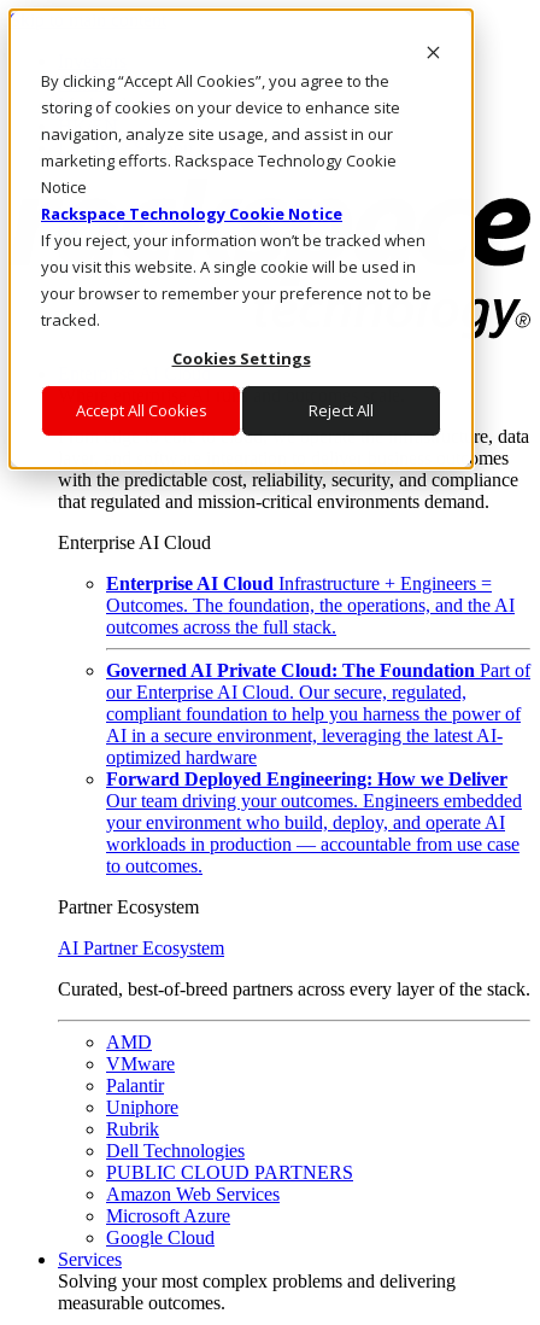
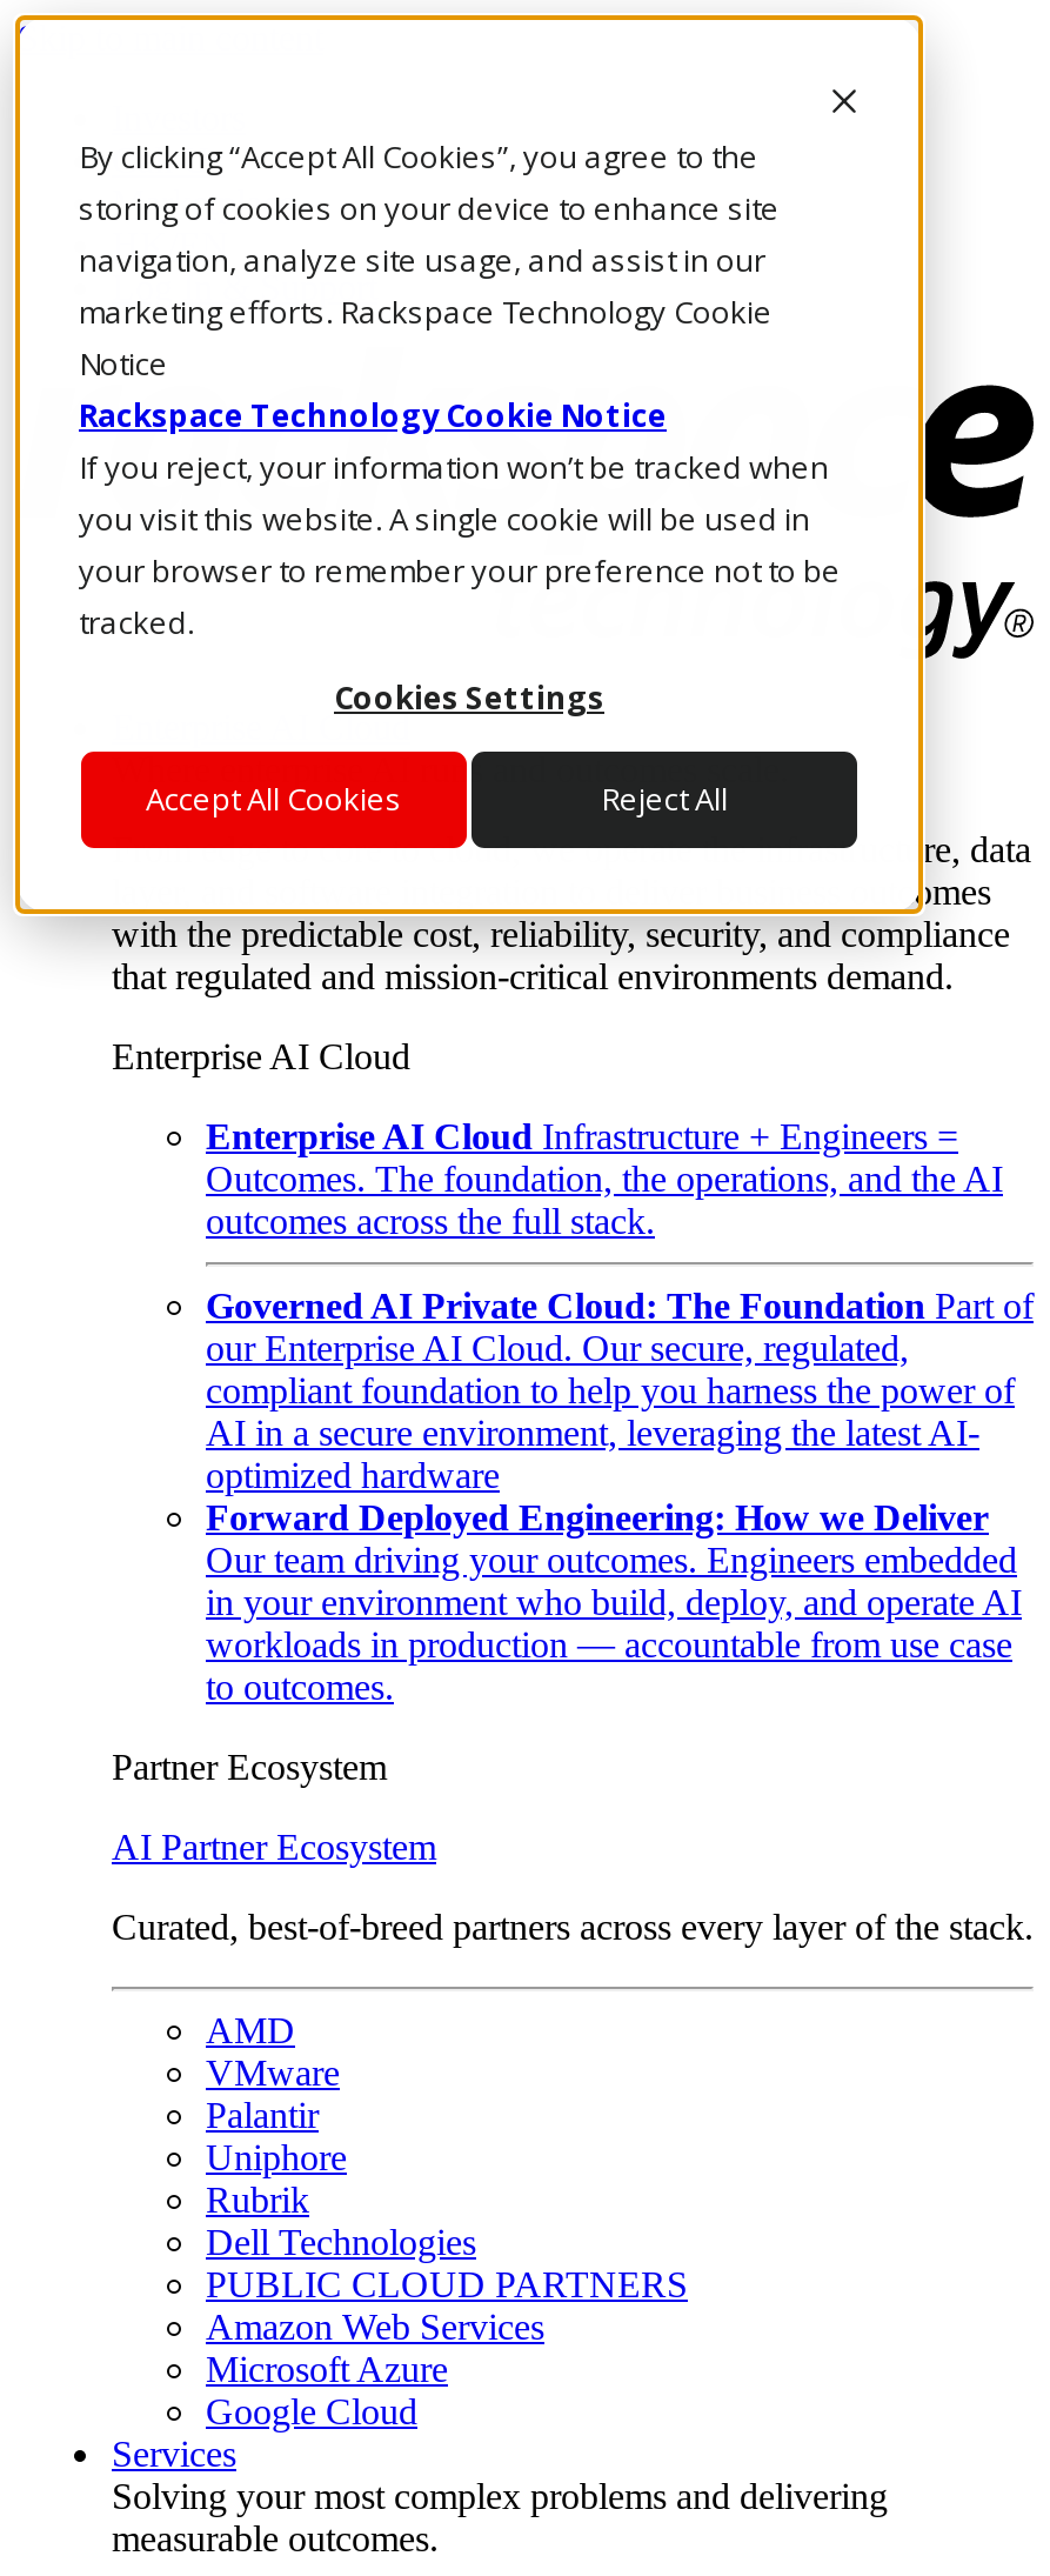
[106,812,505,833] your environment who build, deploy, and operate AI -> [206,1583,1022,1623] in your environment who build, deploy, and operate AI

